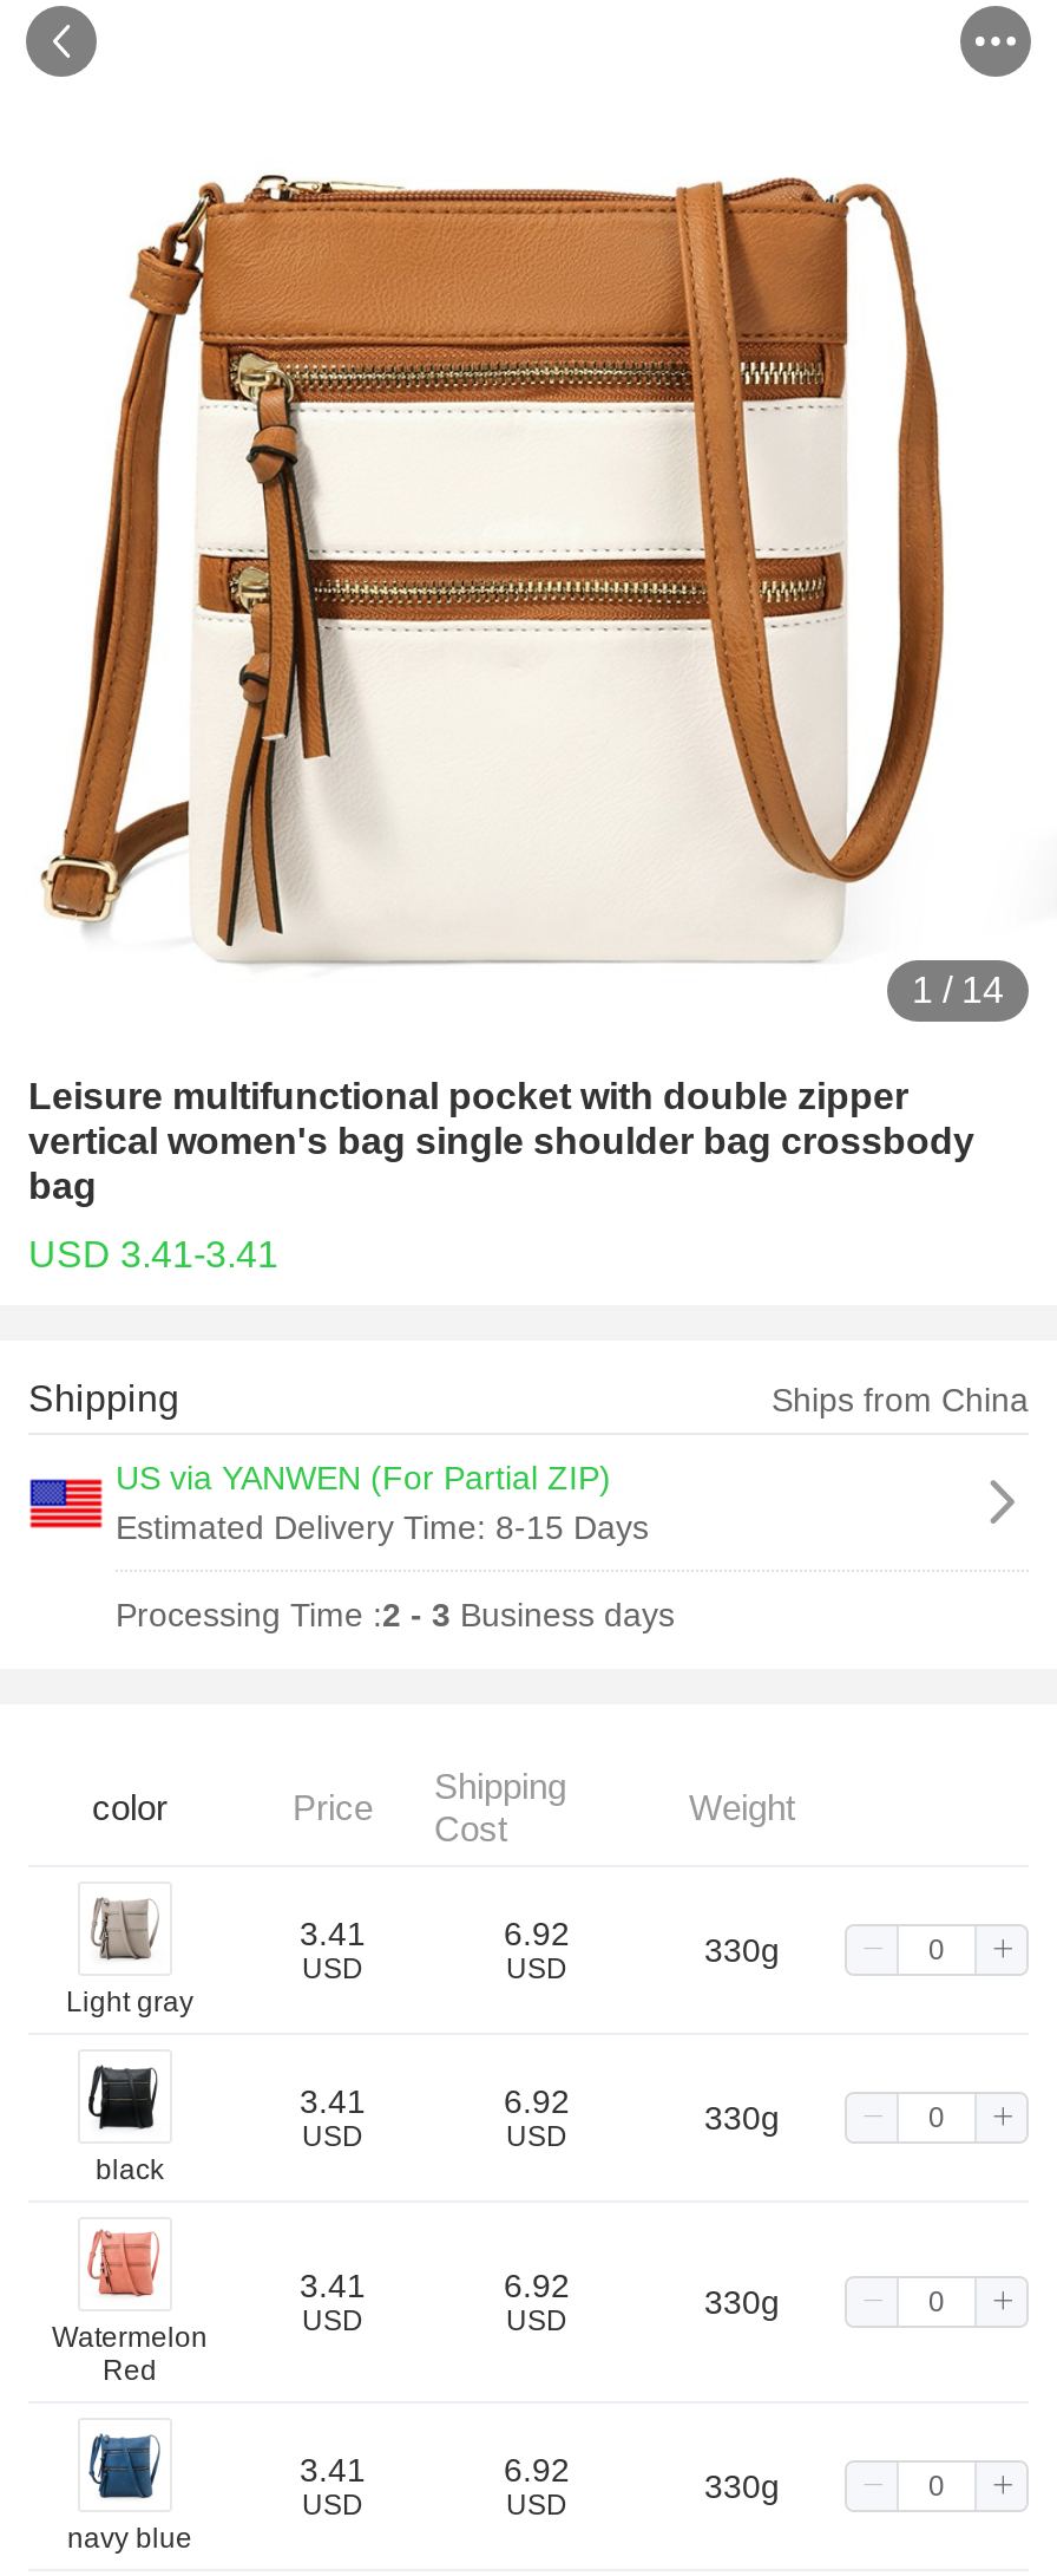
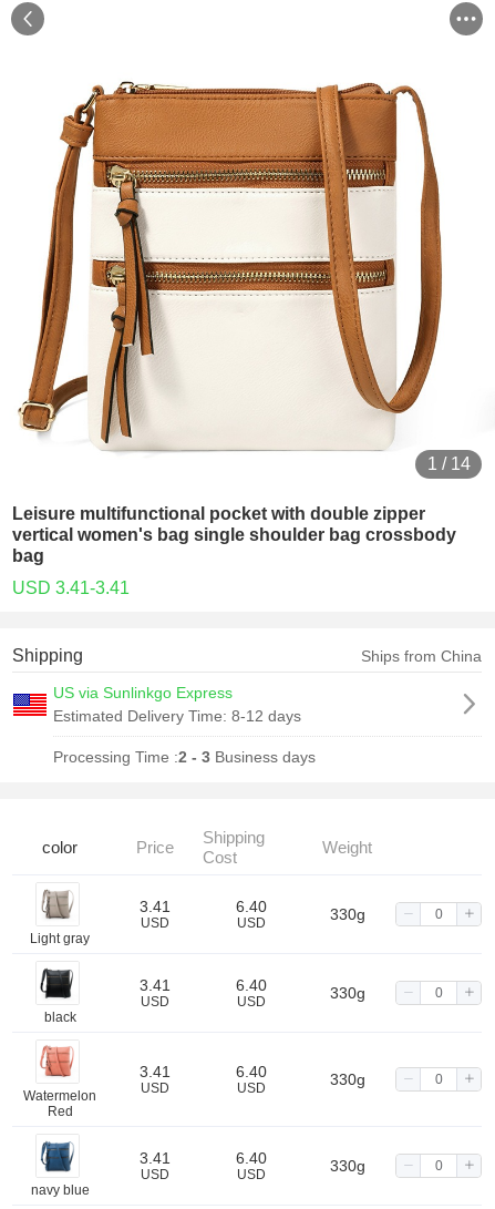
[116,1459,649,1546] US via YANWEN (For Partial ZIP) | Estimated Delivery Time: 8-15 Days -> [53,684,301,725] US via Sunlinkgo Express | Estimated Delivery Time: 8-12 days
[504,1915,570,1952] 6.92 -> [235,898,266,915] 6.40
[504,2082,570,2120] 6.92 -> [235,976,266,994] 6.40
[504,2267,570,2304] 6.92 -> [235,1063,266,1080] 6.40
[504,2451,570,2489] 6.92 -> [235,1149,266,1167] 6.40

